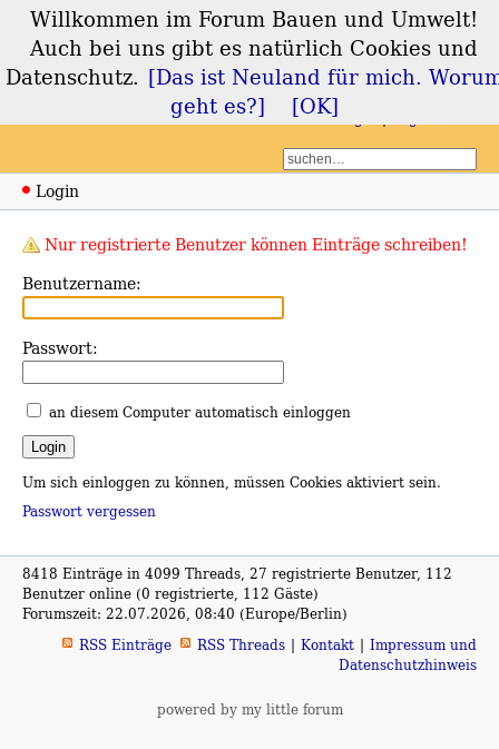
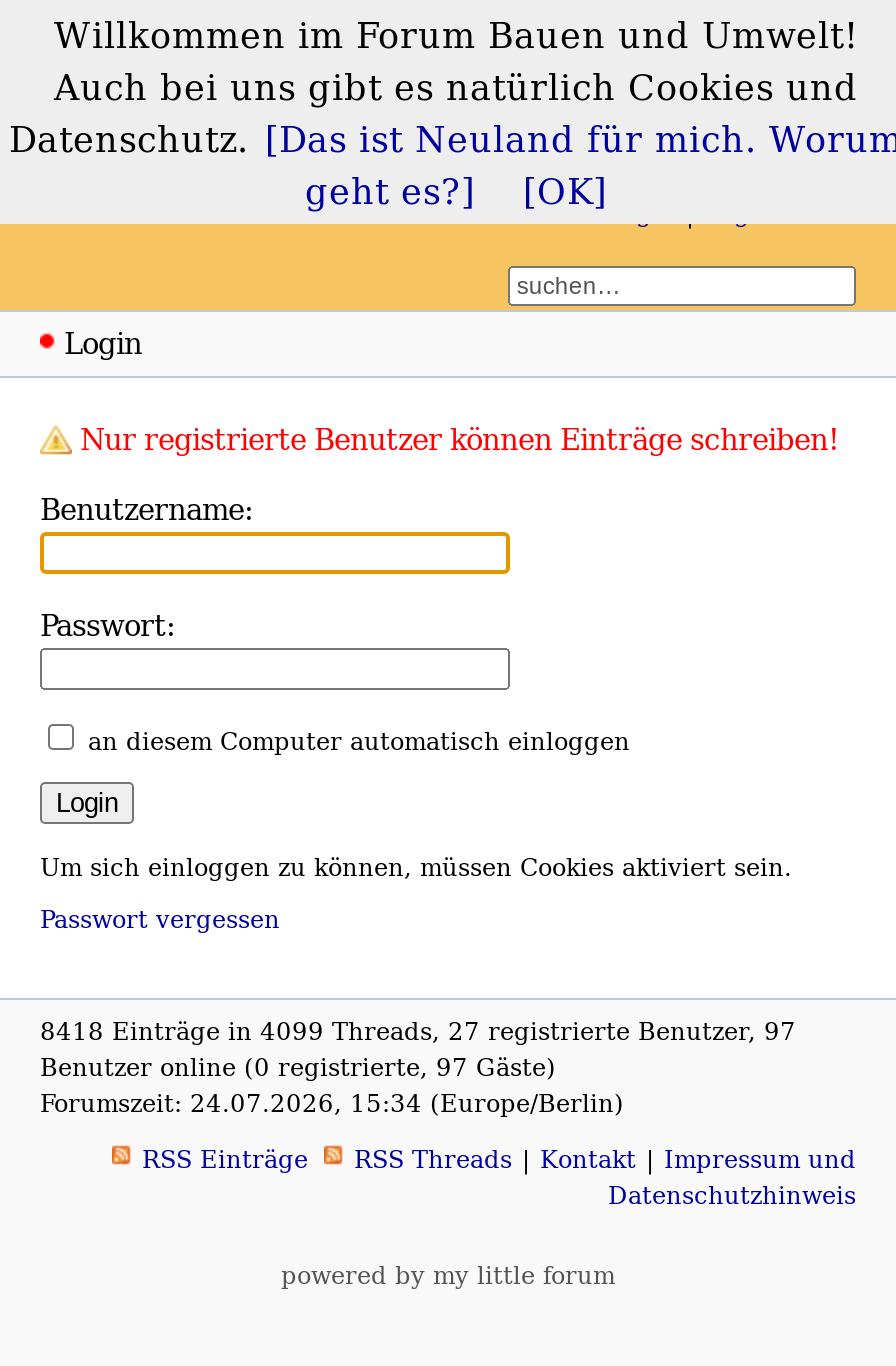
[22,564,452,583] 8418 Einträge in 4099 Threads, 27 registrierte Benutzer, 112 -> [40,1014,796,1048] 8418 Einträge in 4099 Threads, 27 registrierte Benutzer, 97
[22,584,319,603] Benutzer online (0 registrierte, 112 Gäste) -> [40,1050,556,1084] Benutzer online (0 registrierte, 97 Gäste)
[22,604,348,623] Forumszeit: 22.07.2026, 08:40 (Europe/Berlin) -> [40,1086,624,1120] Forumszeit: 24.07.2026, 15:34 (Europe/Berlin)

